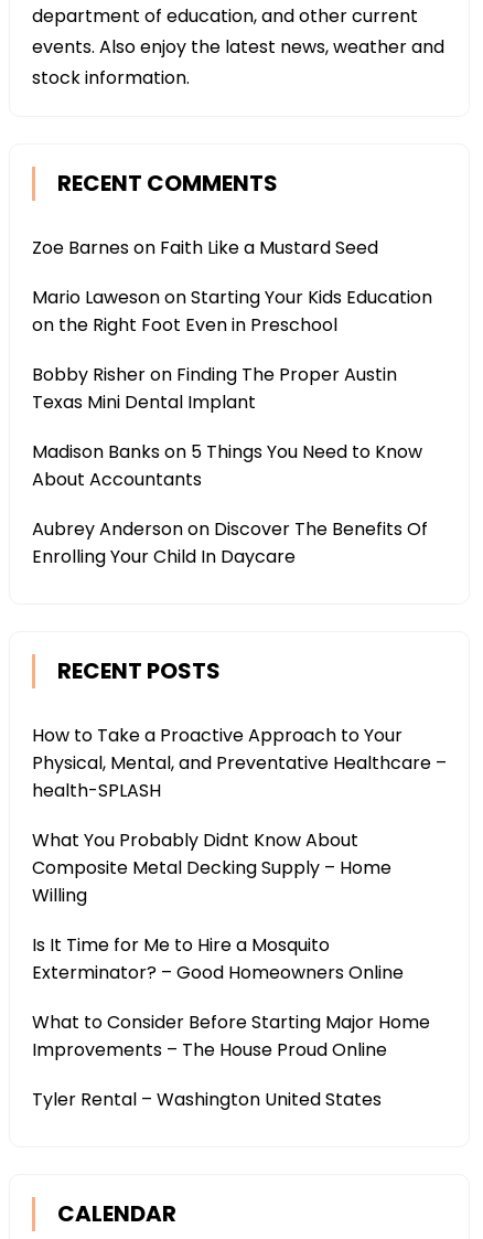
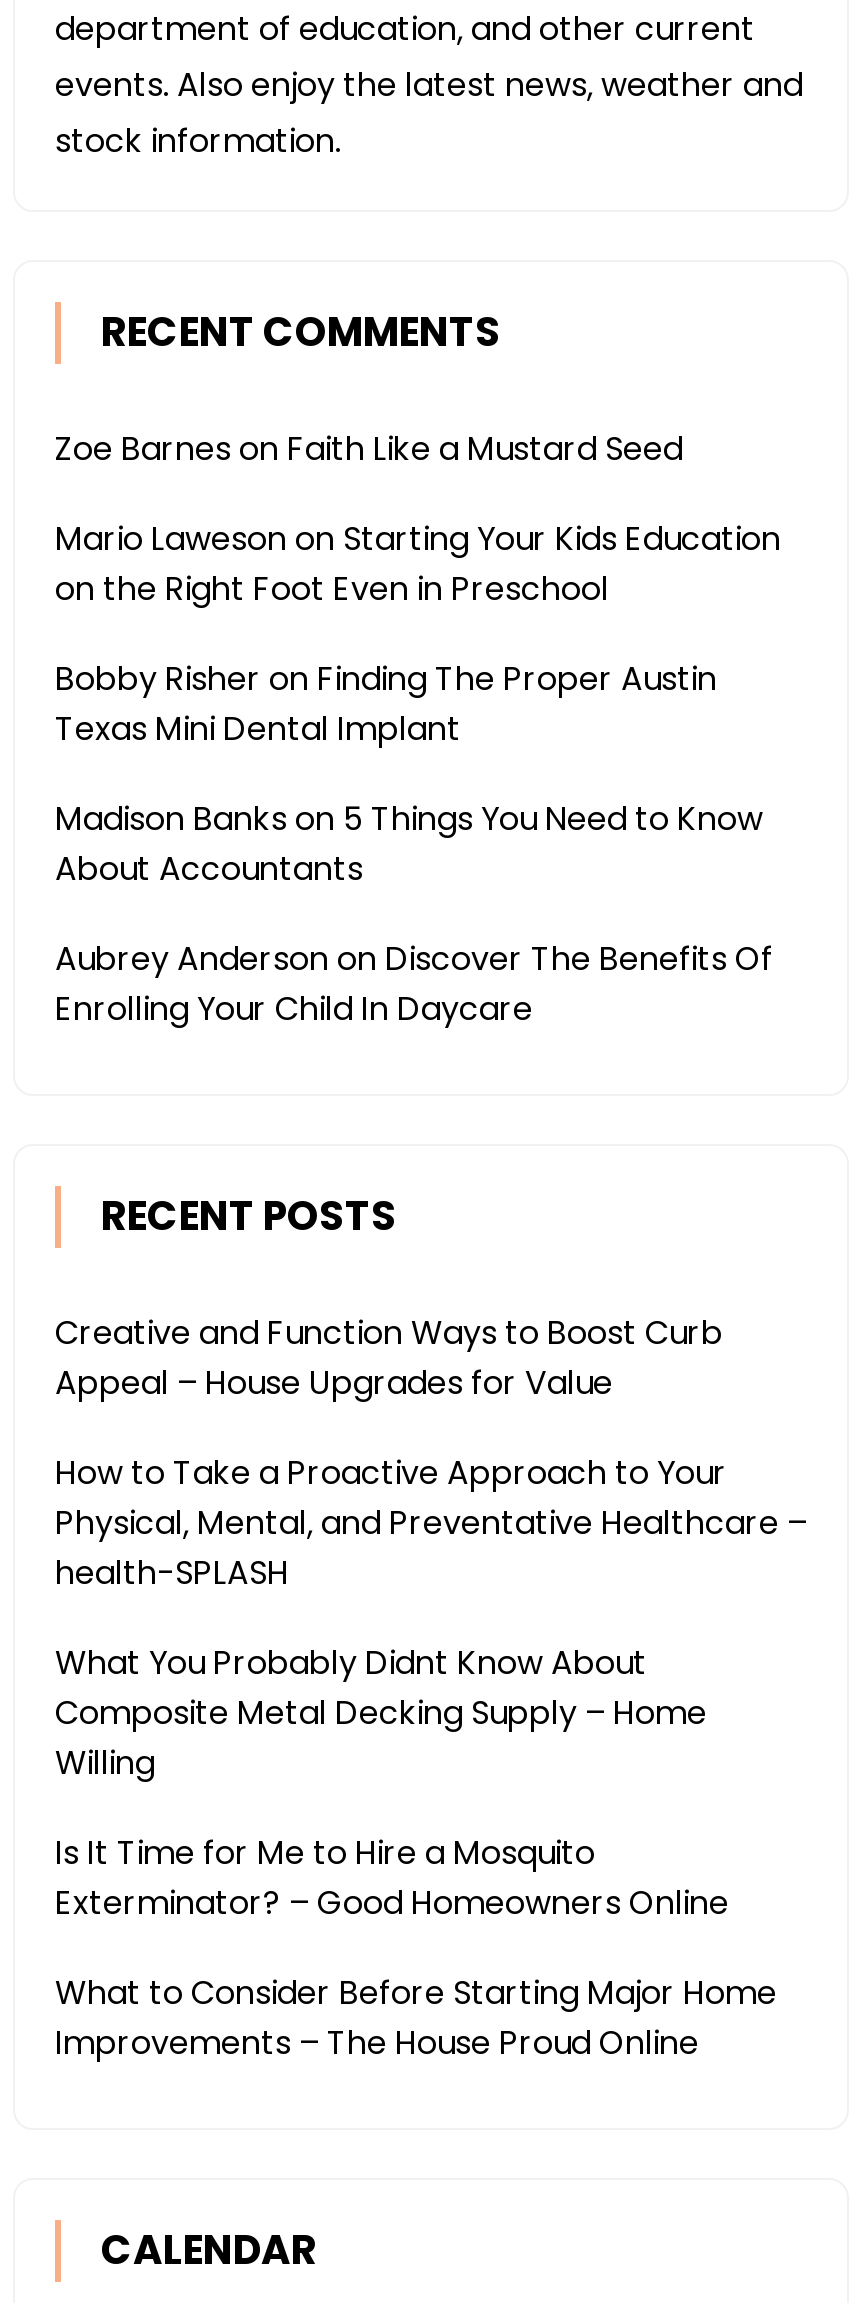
none -> [55,1310,723,1406] Creative and Function Ways to Boost Curb | Appeal – House Upgrades for Value
moved [32,723,447,1063] -> [55,1450,807,2066]: How to Take a Proactive Approach to Your | Physical, Mental, and Preventative Healthcare – | health-SPLASH | ... | What to Consider Before Starting Major Home | Improvements – The House Proud Online
[32,1087,382,1112] Tyler Rental – Washington United States -> none

